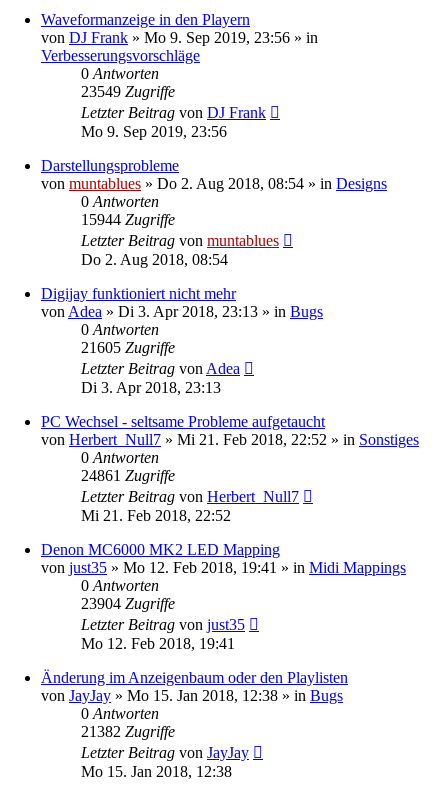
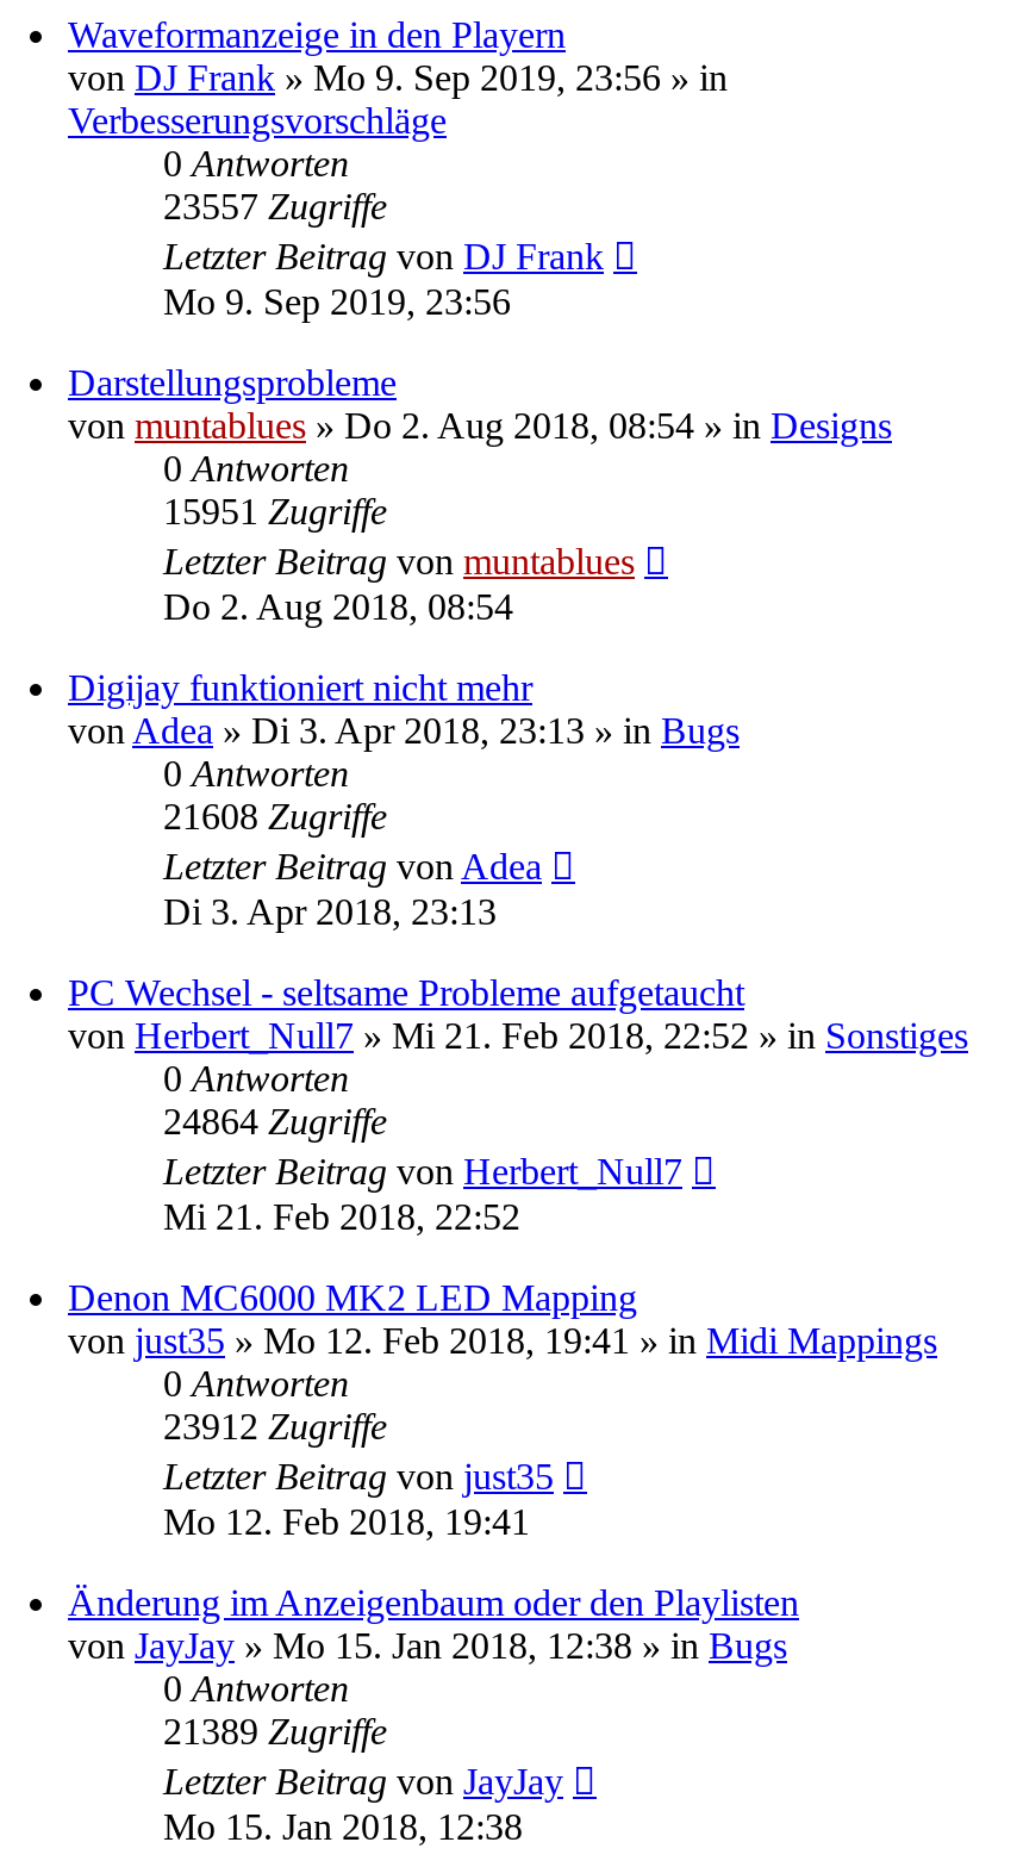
[81,83,175,100] 23549 Zugriffe -> [163,186,387,226] 23557 Zugriffe
[81,211,175,228] 15944 Zugriffe -> [163,491,387,531] 15951 Zugriffe
[81,339,175,356] 21605 Zugriffe -> [163,796,387,836] 21608 Zugriffe
[81,467,175,484] 24861 Zugriffe -> [163,1101,387,1141] 24864 Zugriffe
[81,595,175,612] 23904 Zugriffe -> [163,1406,387,1446] 23912 Zugriffe
[81,723,175,740] 21382 Zugriffe -> [163,1711,387,1751] 21389 Zugriffe

